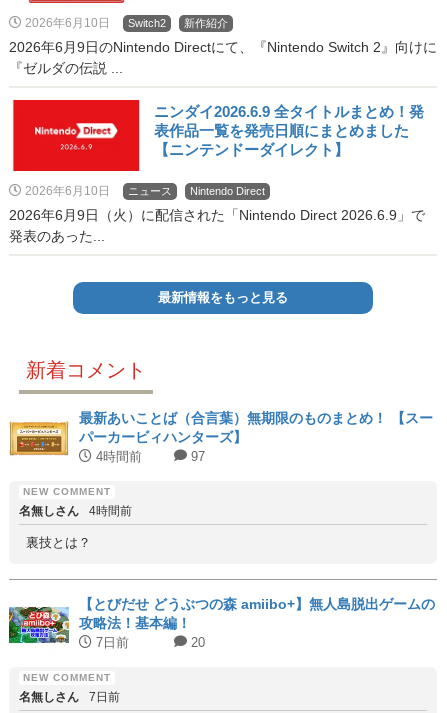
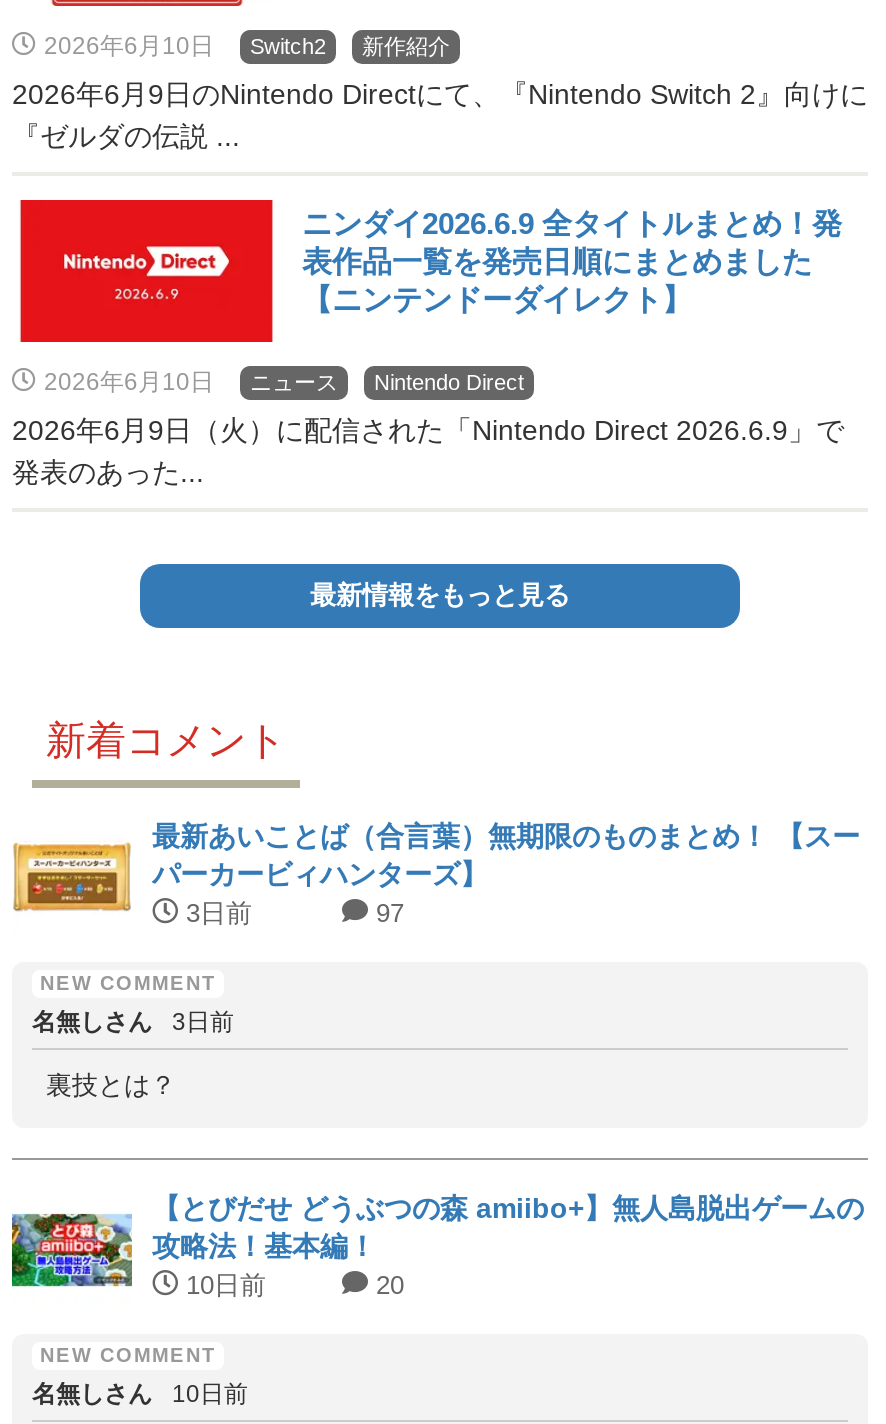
[92,449,142,464] 4時間前 -> [178,898,252,928] 3日前
[19,504,132,518] 名無しさん 4時間前 -> [32,1008,234,1036] 名無しさん 3日前
[92,635,129,650] 7日前 -> [178,1270,266,1300] 10日前
[19,690,120,704] 名無しさん 7日前 -> [32,1380,248,1408] 名無しさん 10日前

